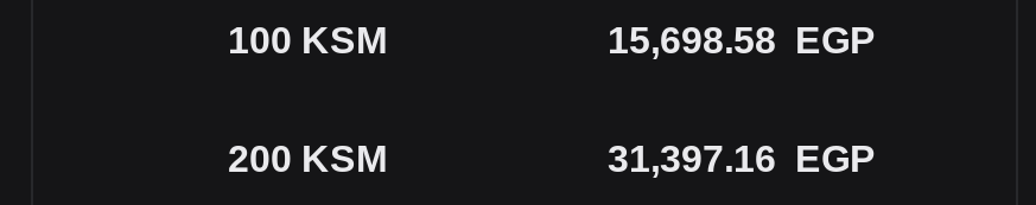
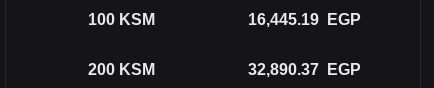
[608,20,876,60] 15,698.58 EGP -> [248,11,361,28] 16,445.19 EGP
[608,139,876,179] 31,397.16 EGP -> [248,61,361,78] 32,890.37 EGP

